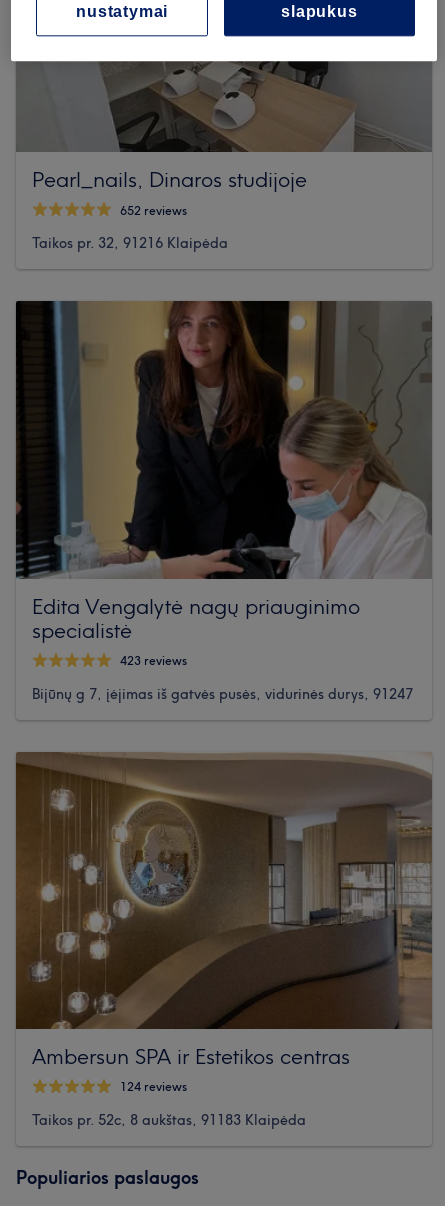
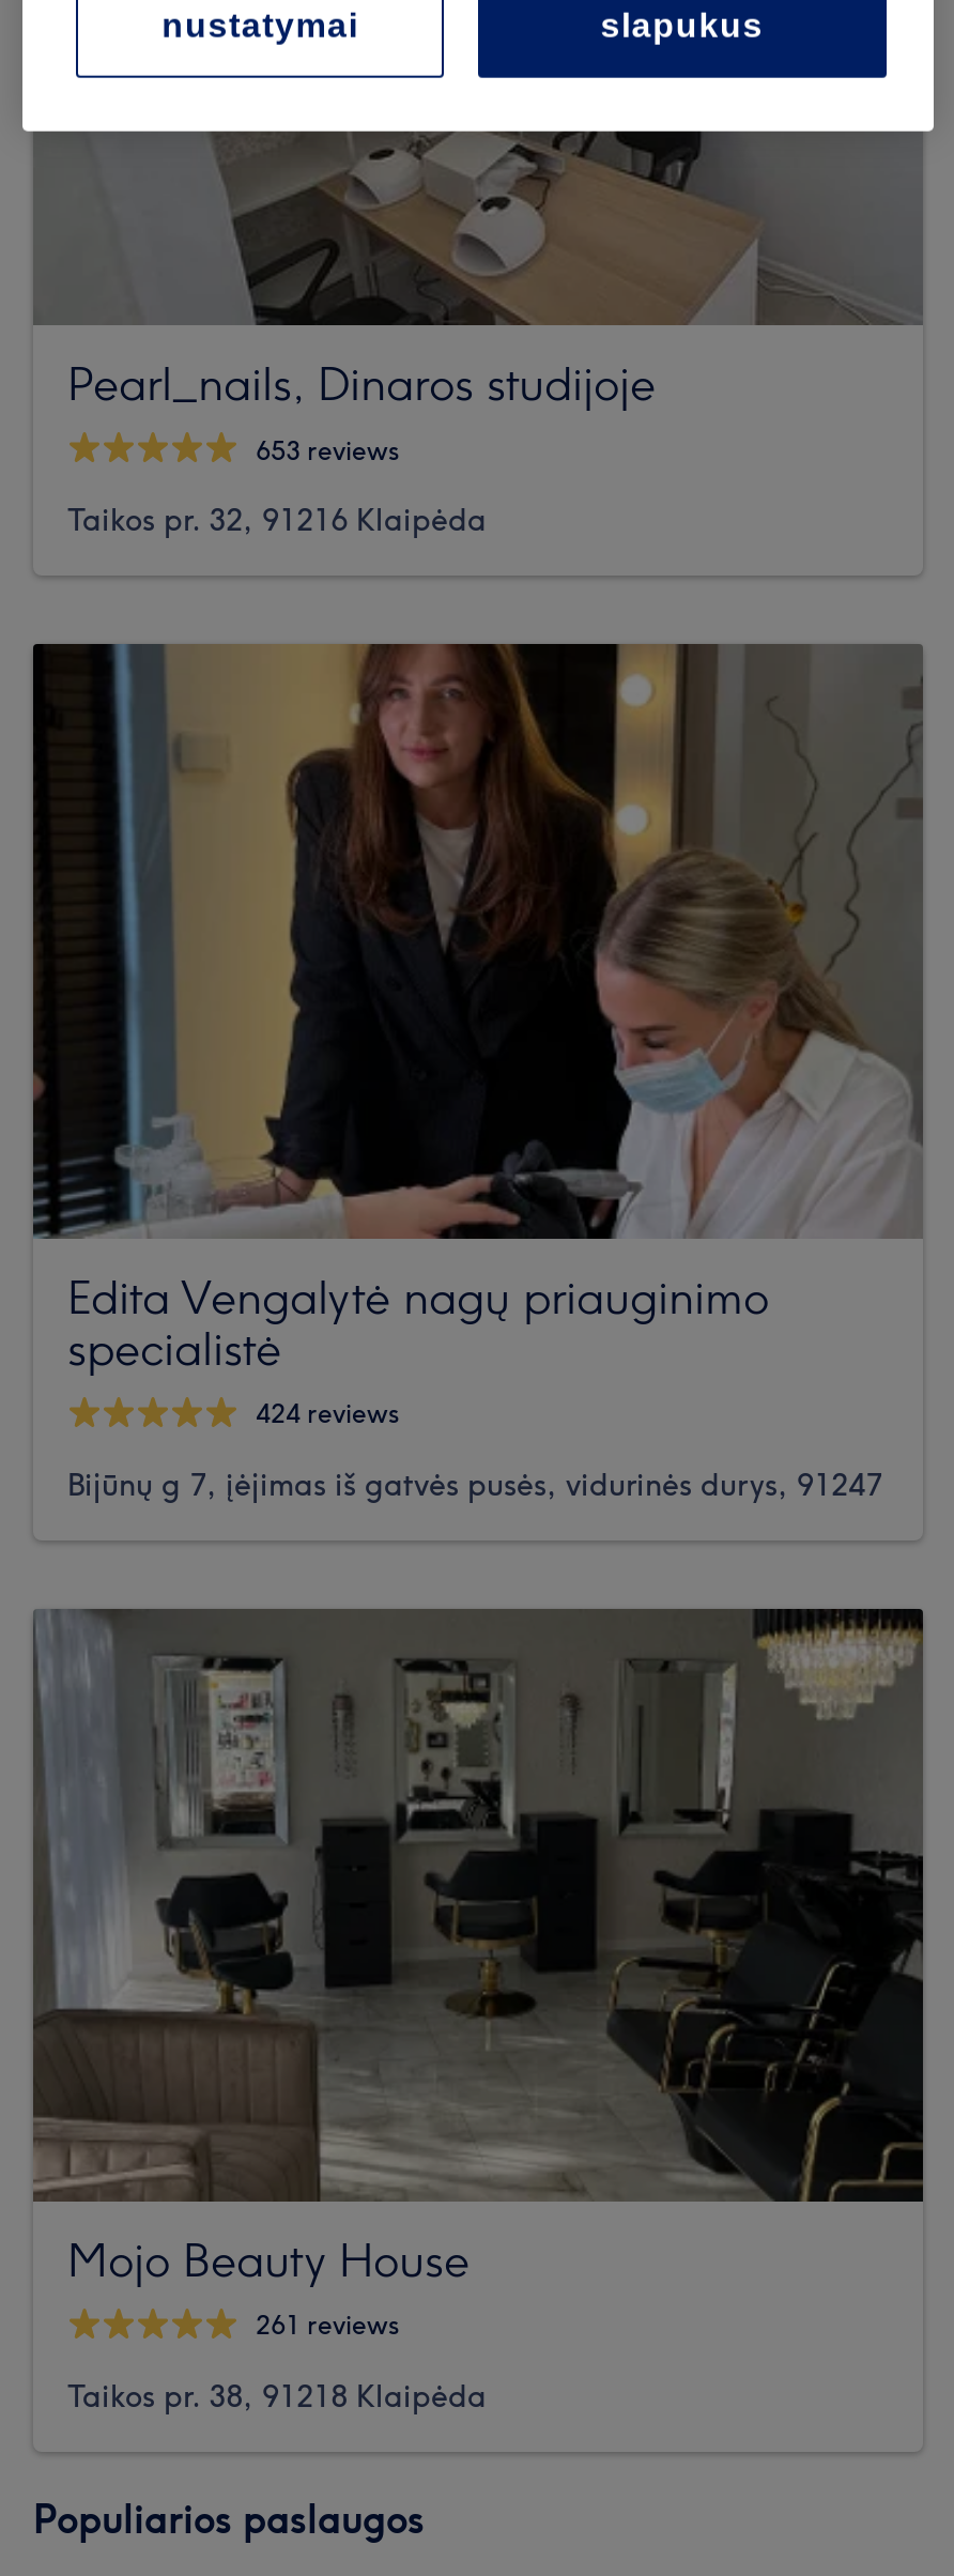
[120,203,187,218] 652 reviews -> [256,434,399,466] 653 reviews
[120,653,187,668] 423 reviews -> [256,1398,399,1430] 424 reviews
[16,752,432,1094] [image] | Ambersun SPA ir Estetikos centras | 124 reviews -> [35,1607,925,2342] [image] | Mojo Beauty House | 261 reviews
[32,1111,306,1129] Taikos pr. 52c, 8 aukštas, 91183 Klaipėda -> [67,2377,487,2416] Taikos pr. 38, 91218 Klaipėda

